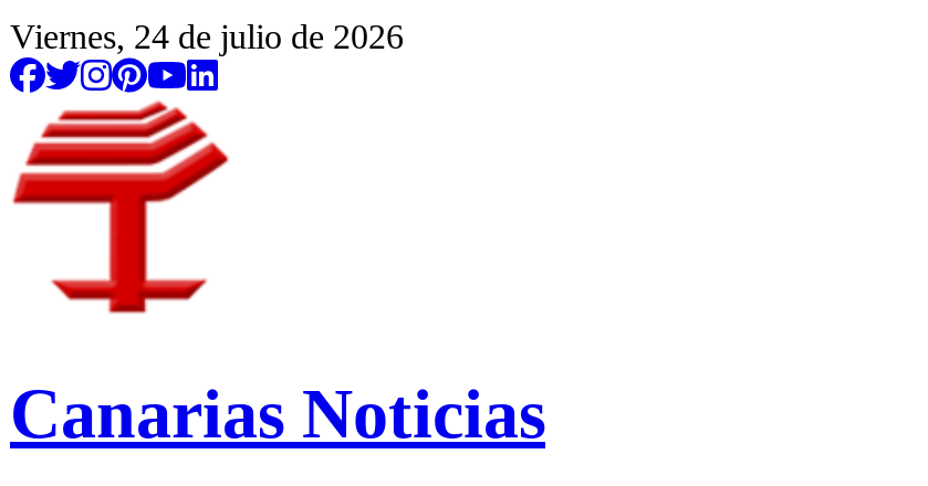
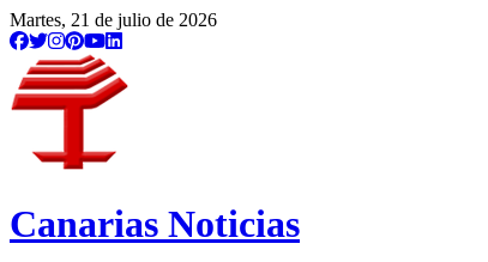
[10,18,404,55] Viernes, 24 de julio de 2026 -> [10,10,217,30] Martes, 21 de julio de 2026

